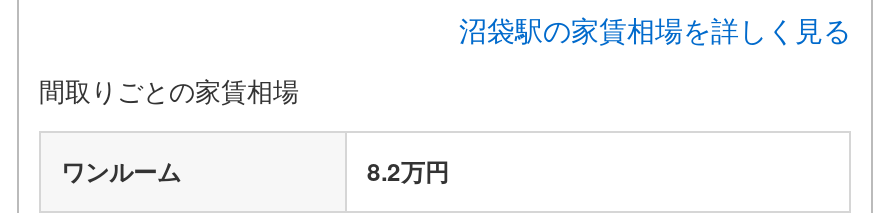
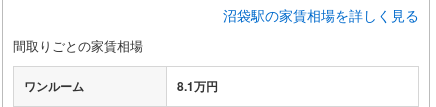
[367,153,449,189] 8.2万円 -> [177,77,218,95] 8.1万円

